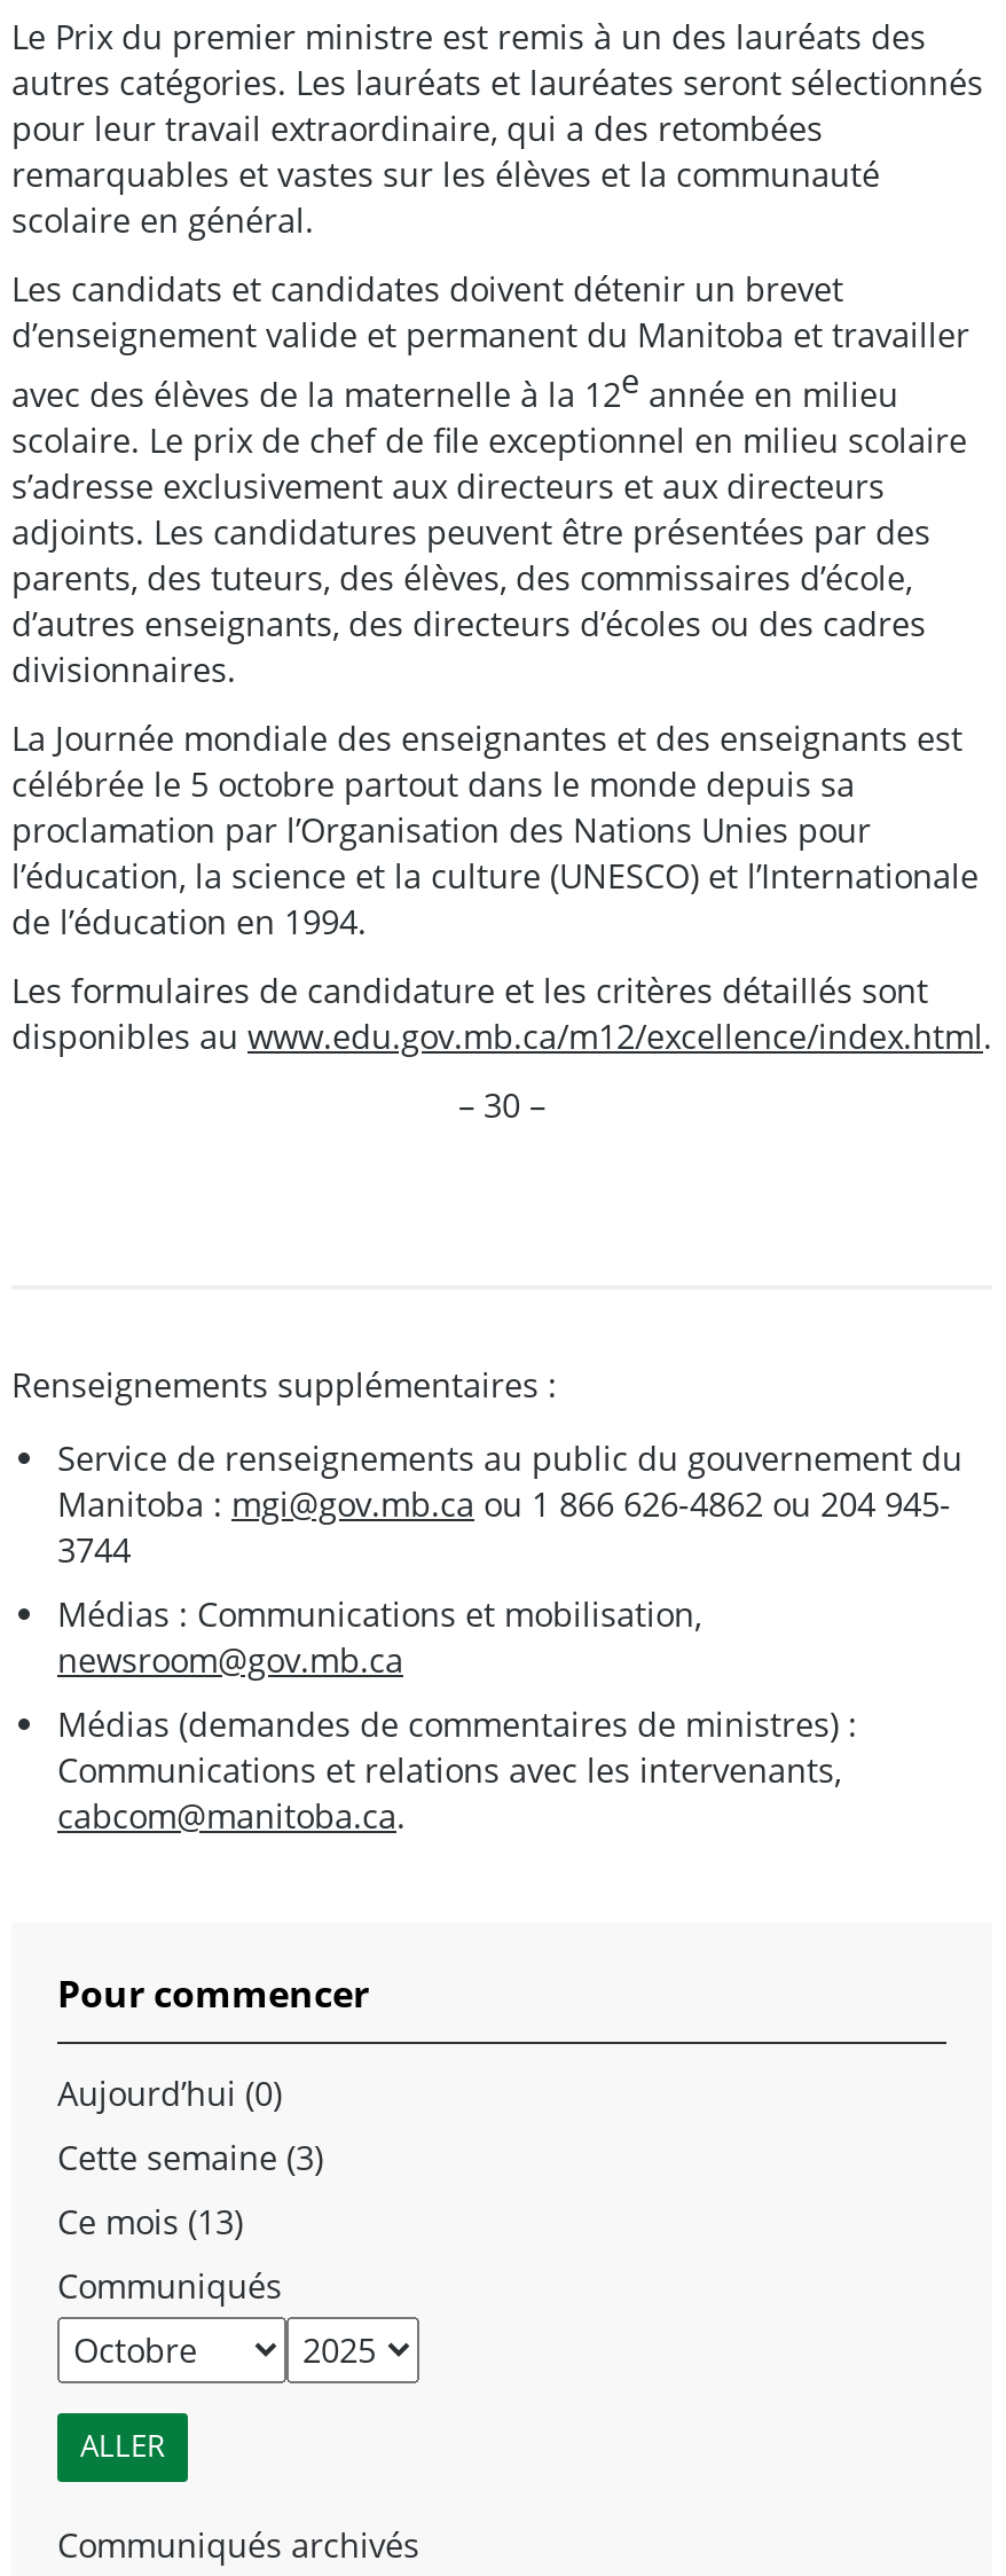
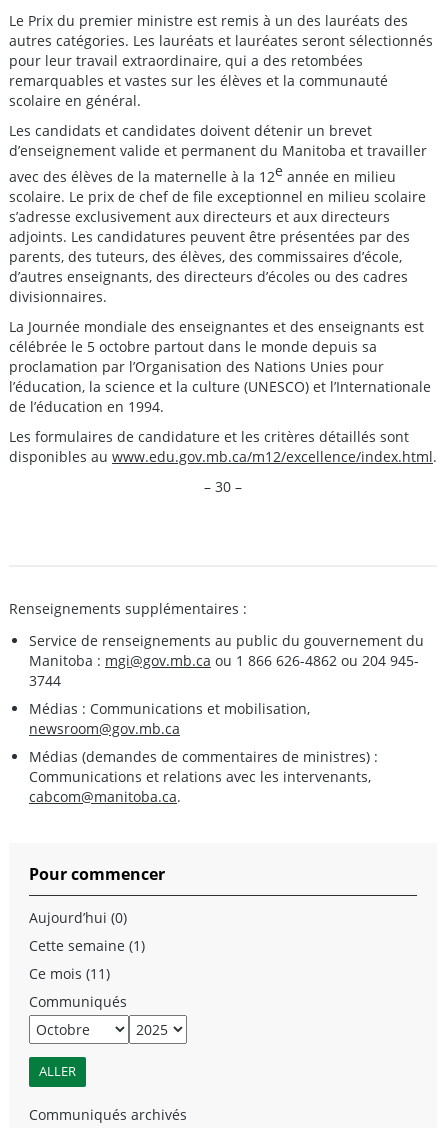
[57,2135,323,2178] Cette semaine (3) -> [29,936,145,955] Cette semaine (1)
[57,2199,243,2243] Ce mois (13) -> [29,964,110,983] Ce mois (11)

